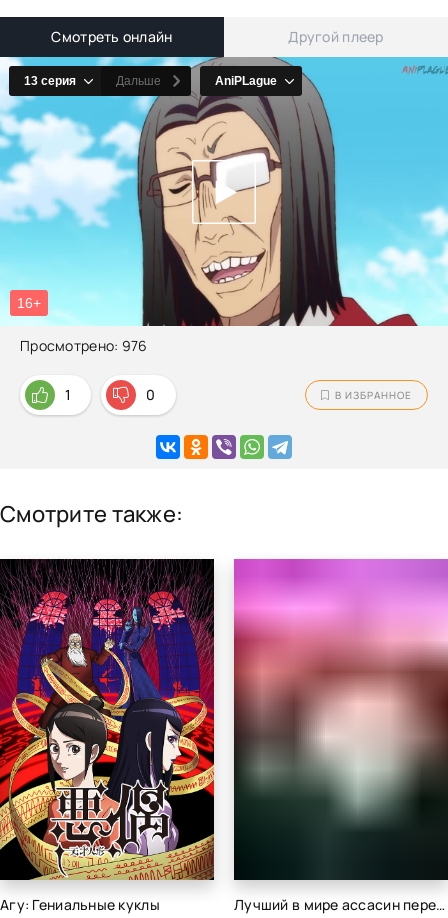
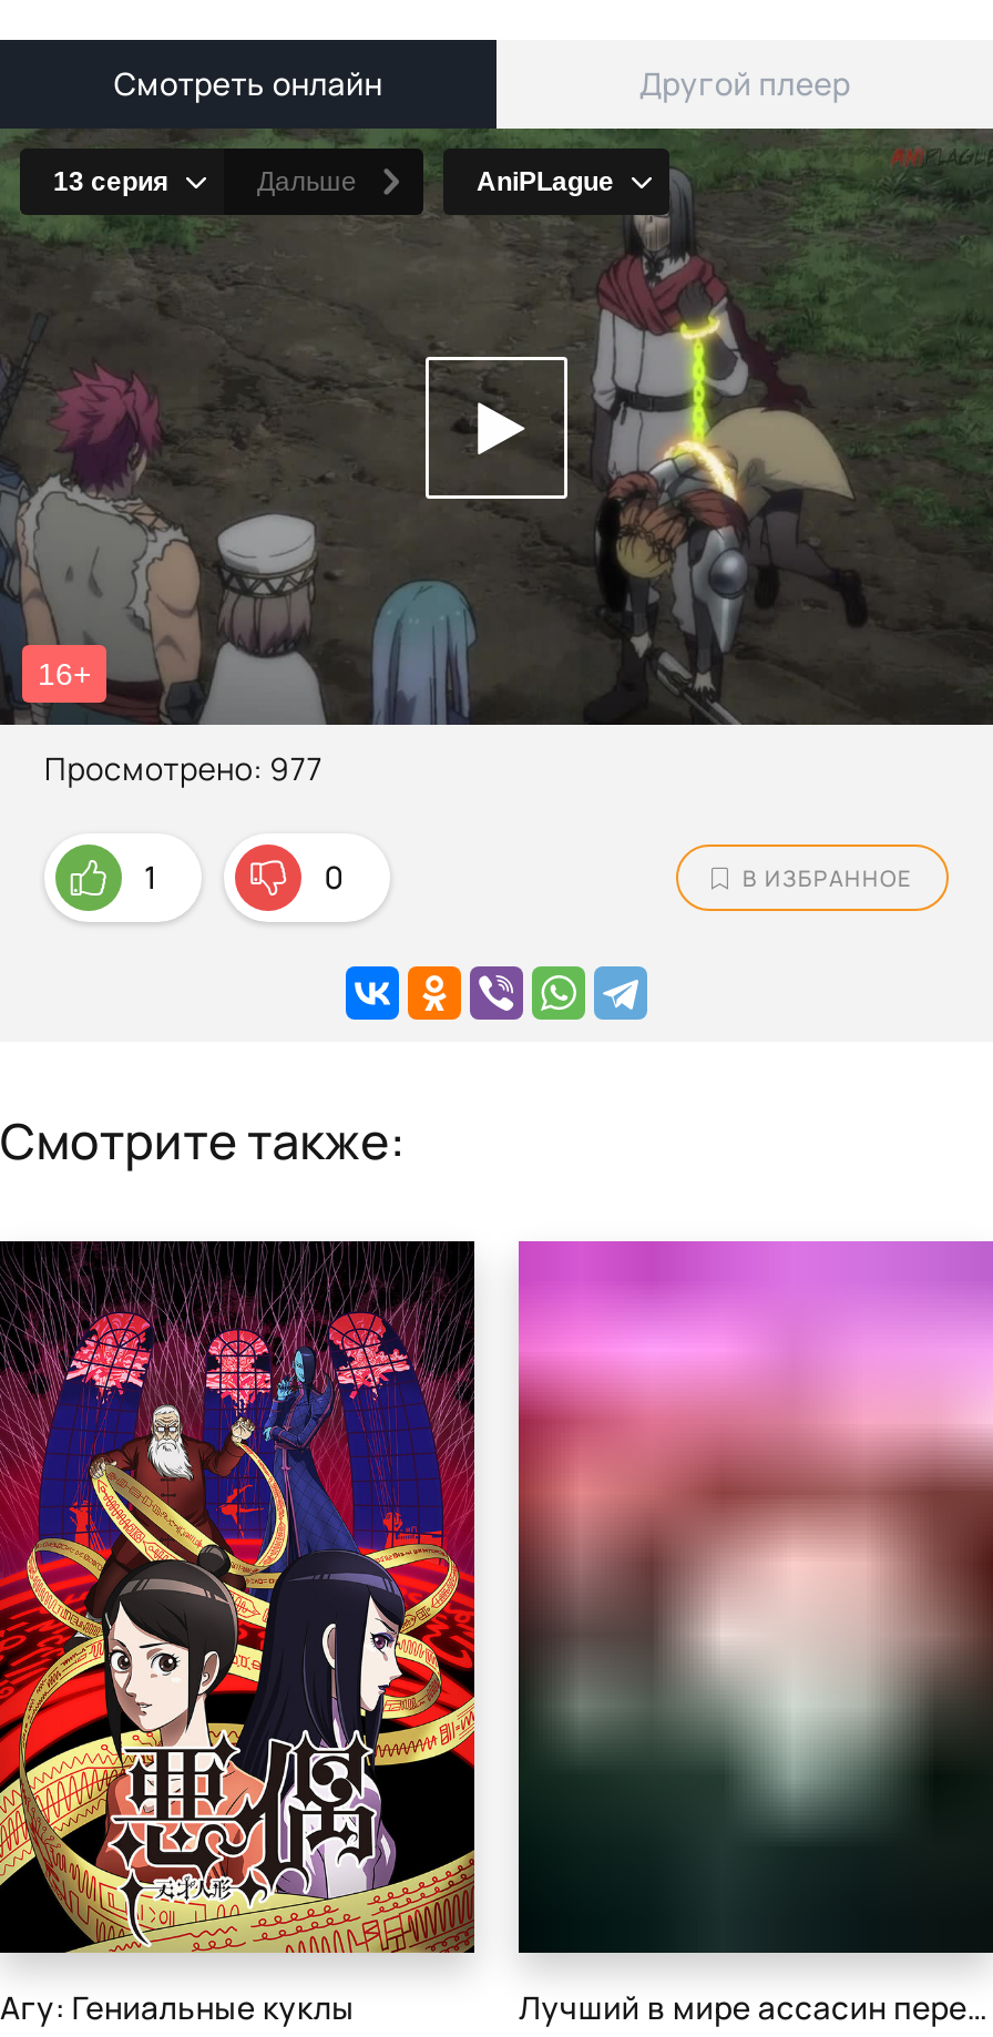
[3,56,445,355] [image] | Просмотрено: 976 -> [7,126,986,789] [image] | Просмотрено: 977

